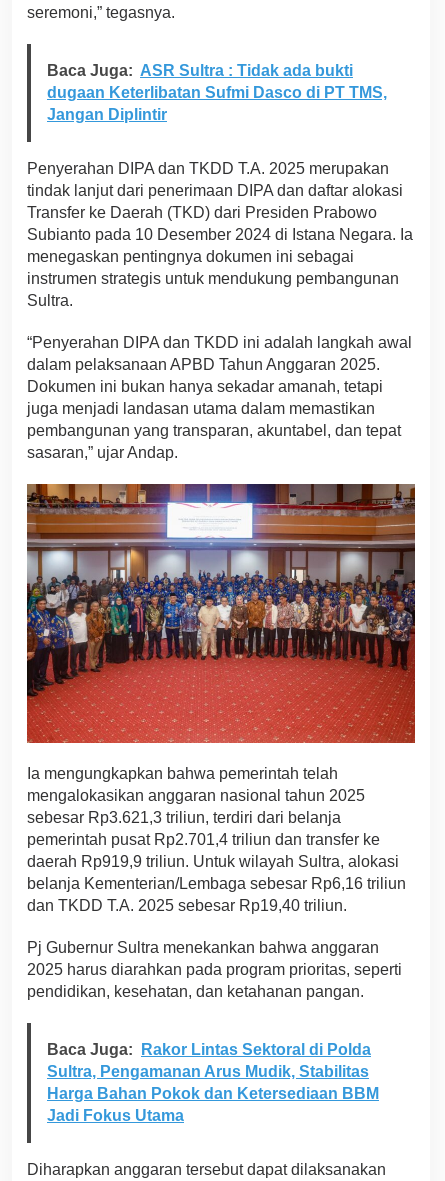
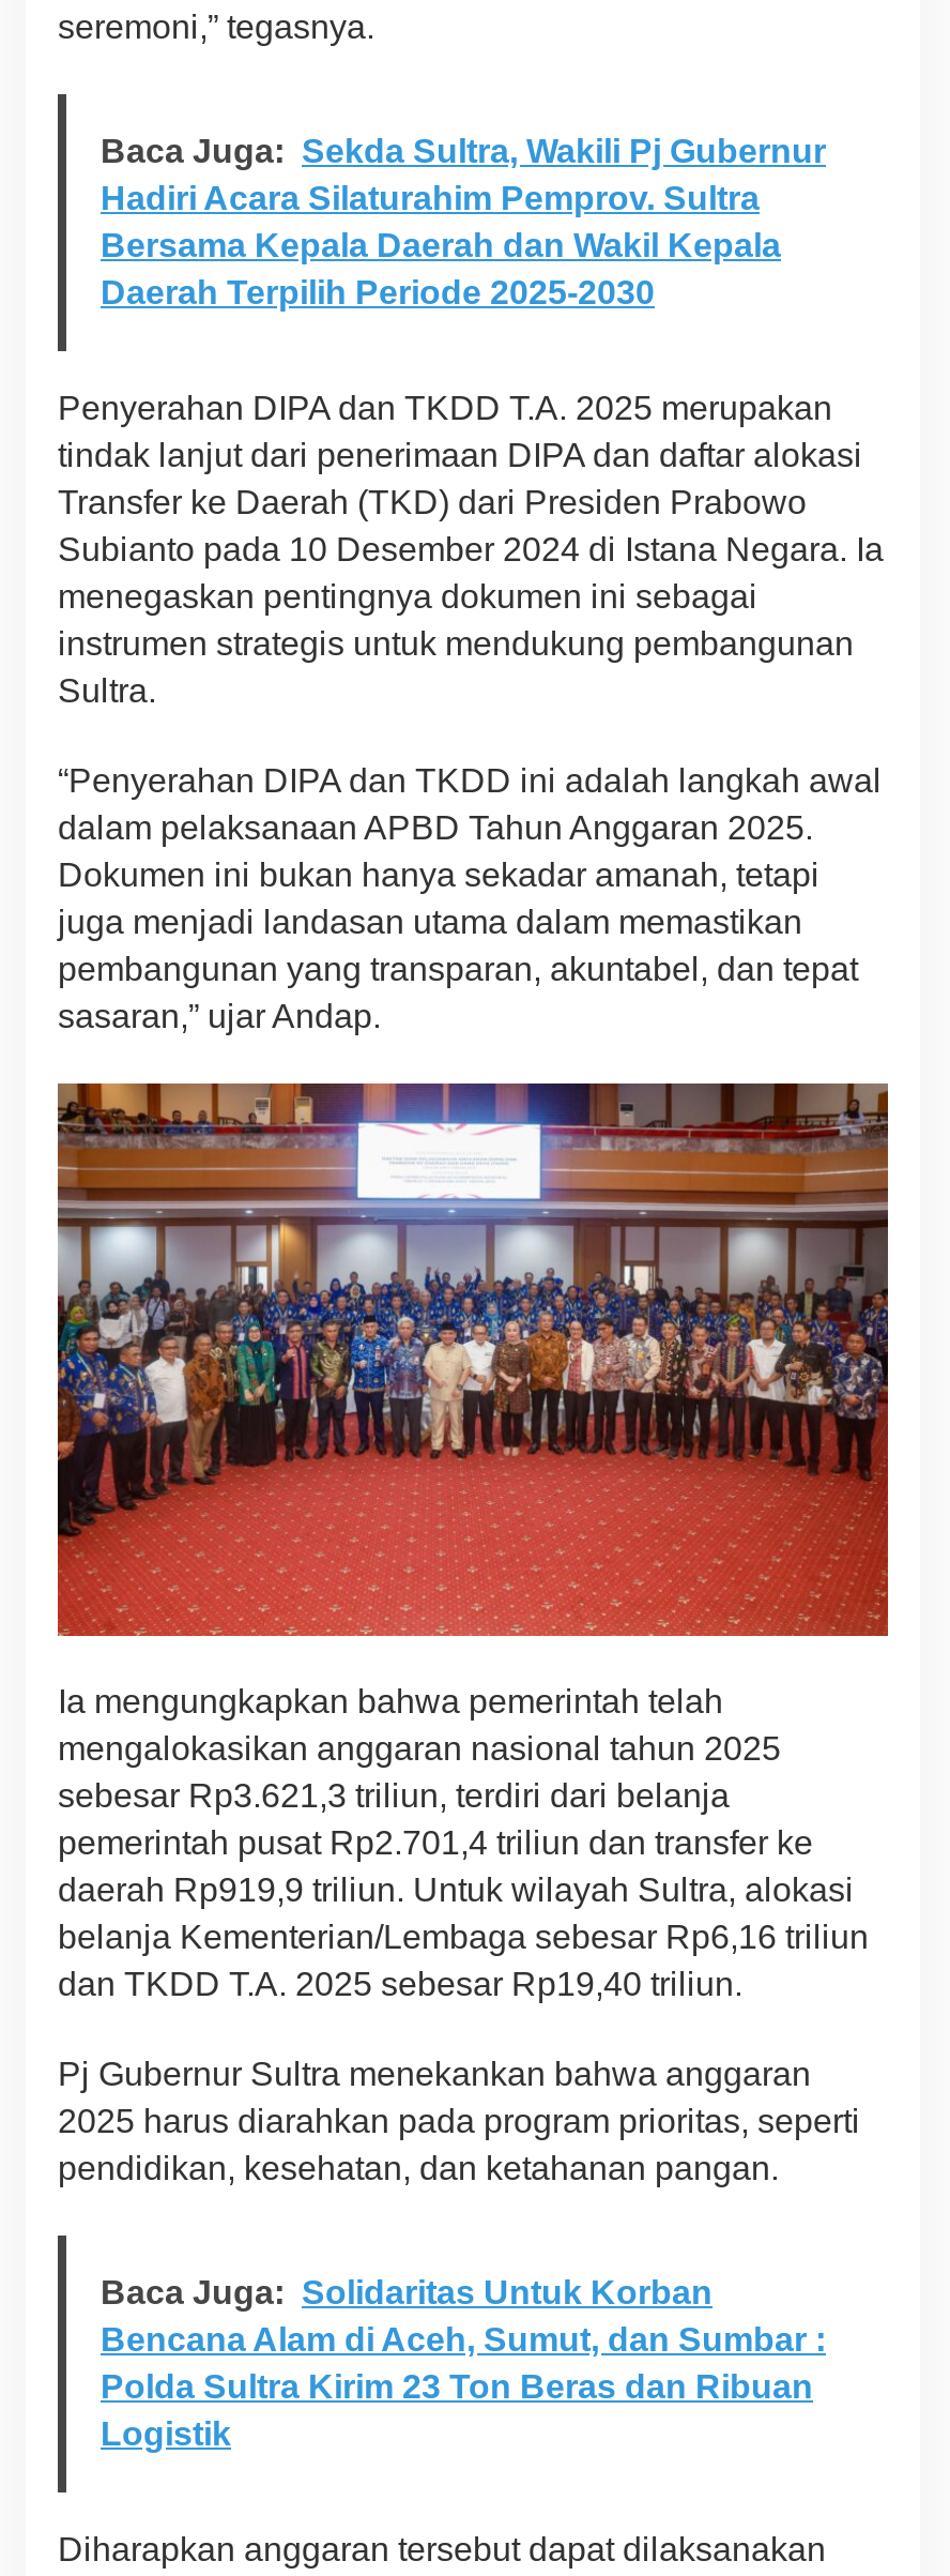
[47,62,387,123] Baca Juga: ASR Sultra : Tidak ada bukti | dugaan Keterlibatan Sufmi Dasco di PT TMS, | Jangan Diplintir -> [101,133,826,310] Baca Juga: Sekda Sultra, Wakili Pj Gubernur | Hadiri Acara Silaturahim Pemprov. Sultra | Bersama Kepala Daerah dan Wakil Kepala | Daerah Terpilih Periode 2025-2030
[47,1041,379,1124] Baca Juga: Rakor Lintas Sektoral di Polda | Sultra, Pengamanan Arus Mudik, Stabilitas | Harga Bahan Pokok dan Ketersediaan BBM | Jadi Fokus Utama -> [101,2275,826,2453] Baca Juga: Solidaritas Untuk Korban | Bencana Alam di Aceh, Sumut, dan Sumbar : | Polda Sultra Kirim 23 Ton Beras dan Ribuan | Logistik

